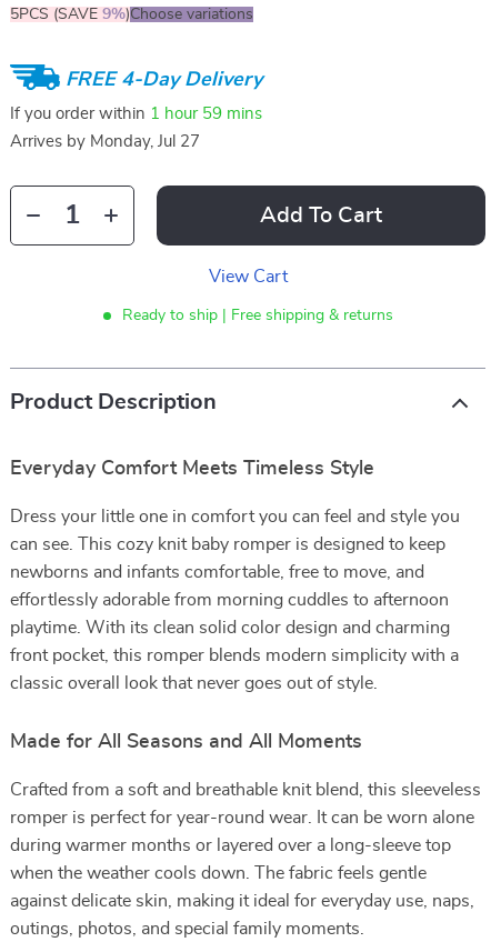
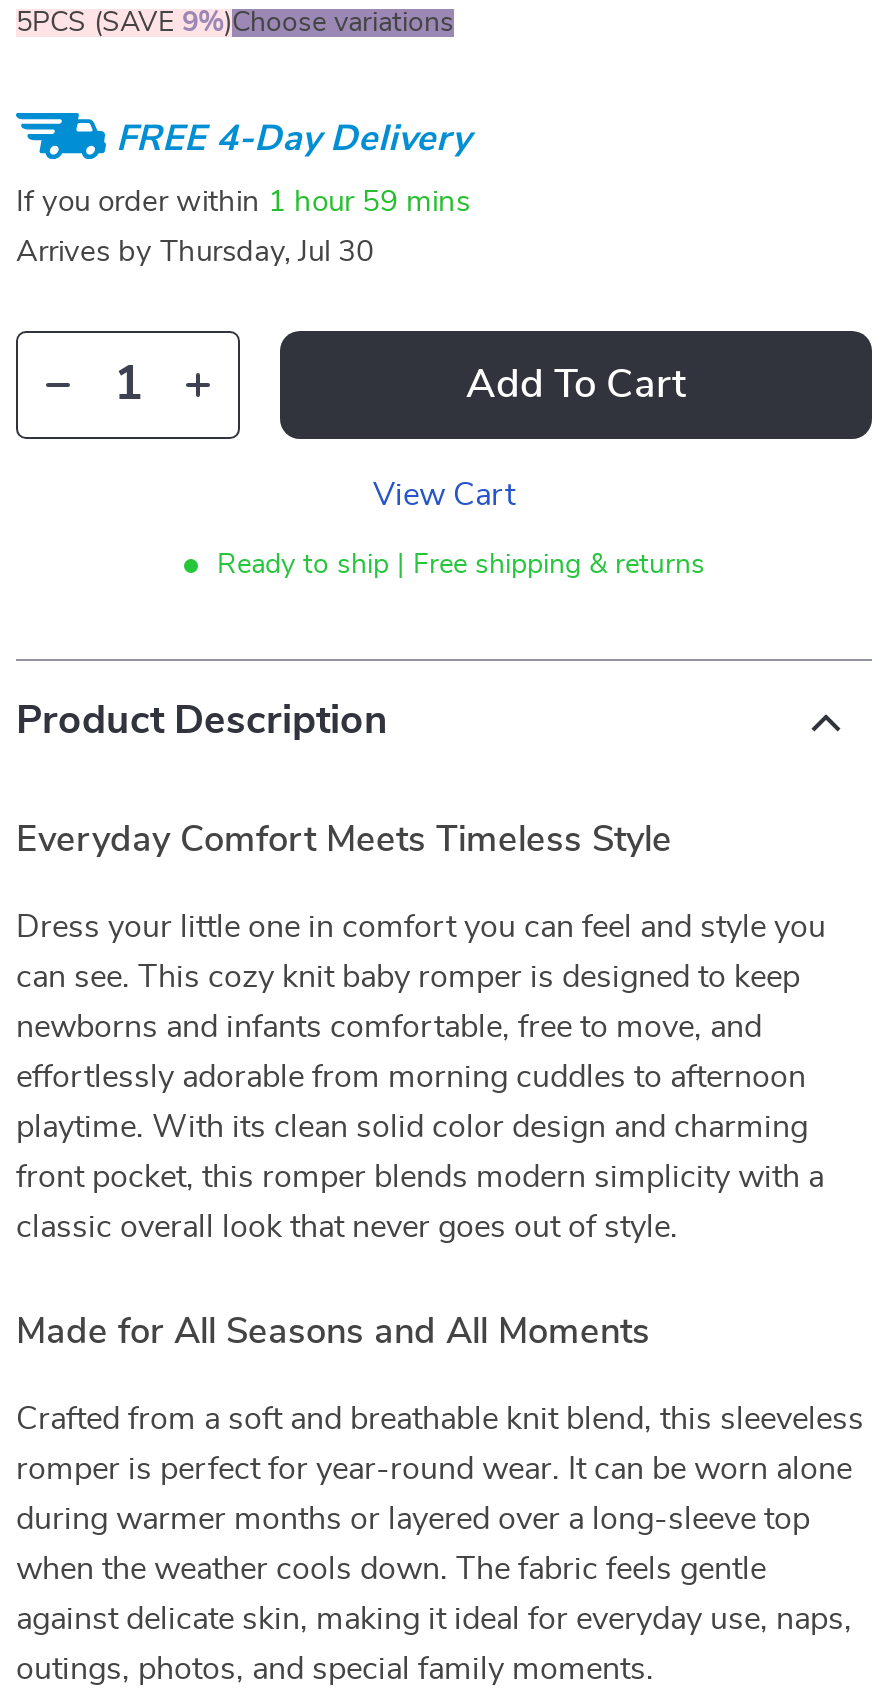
[10,133,200,150] Arrives by Monday, Jul 27 -> [16,237,374,267] Arrives by Thursday, Jul 30

